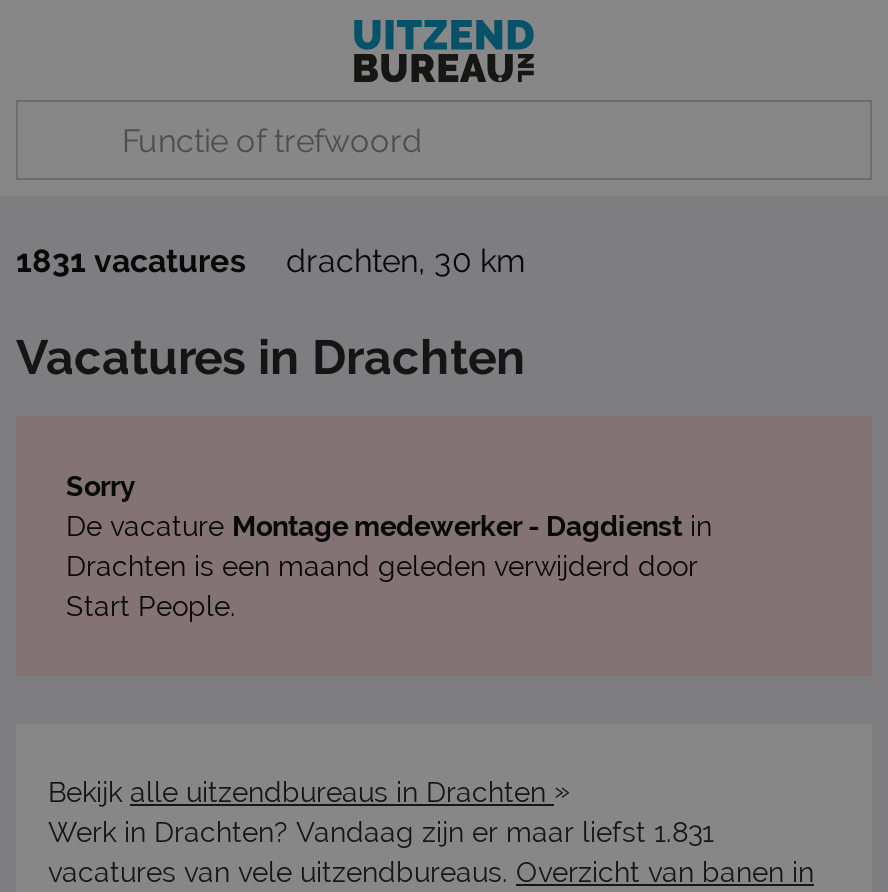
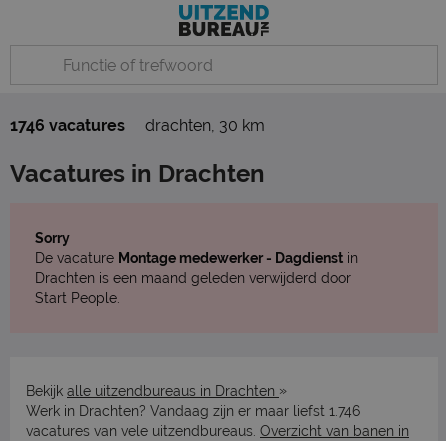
[16,242,526,280] 1831 vacatures drachten, 30 km -> [10,116,265,135] 1746 vacatures drachten, 30 km
[48,816,714,848] Werk in Drachten? Vandaag zijn er maar liefst 1.831 -> [26,403,360,419] Werk in Drachten? Vandaag zijn er maar liefst 1.746

